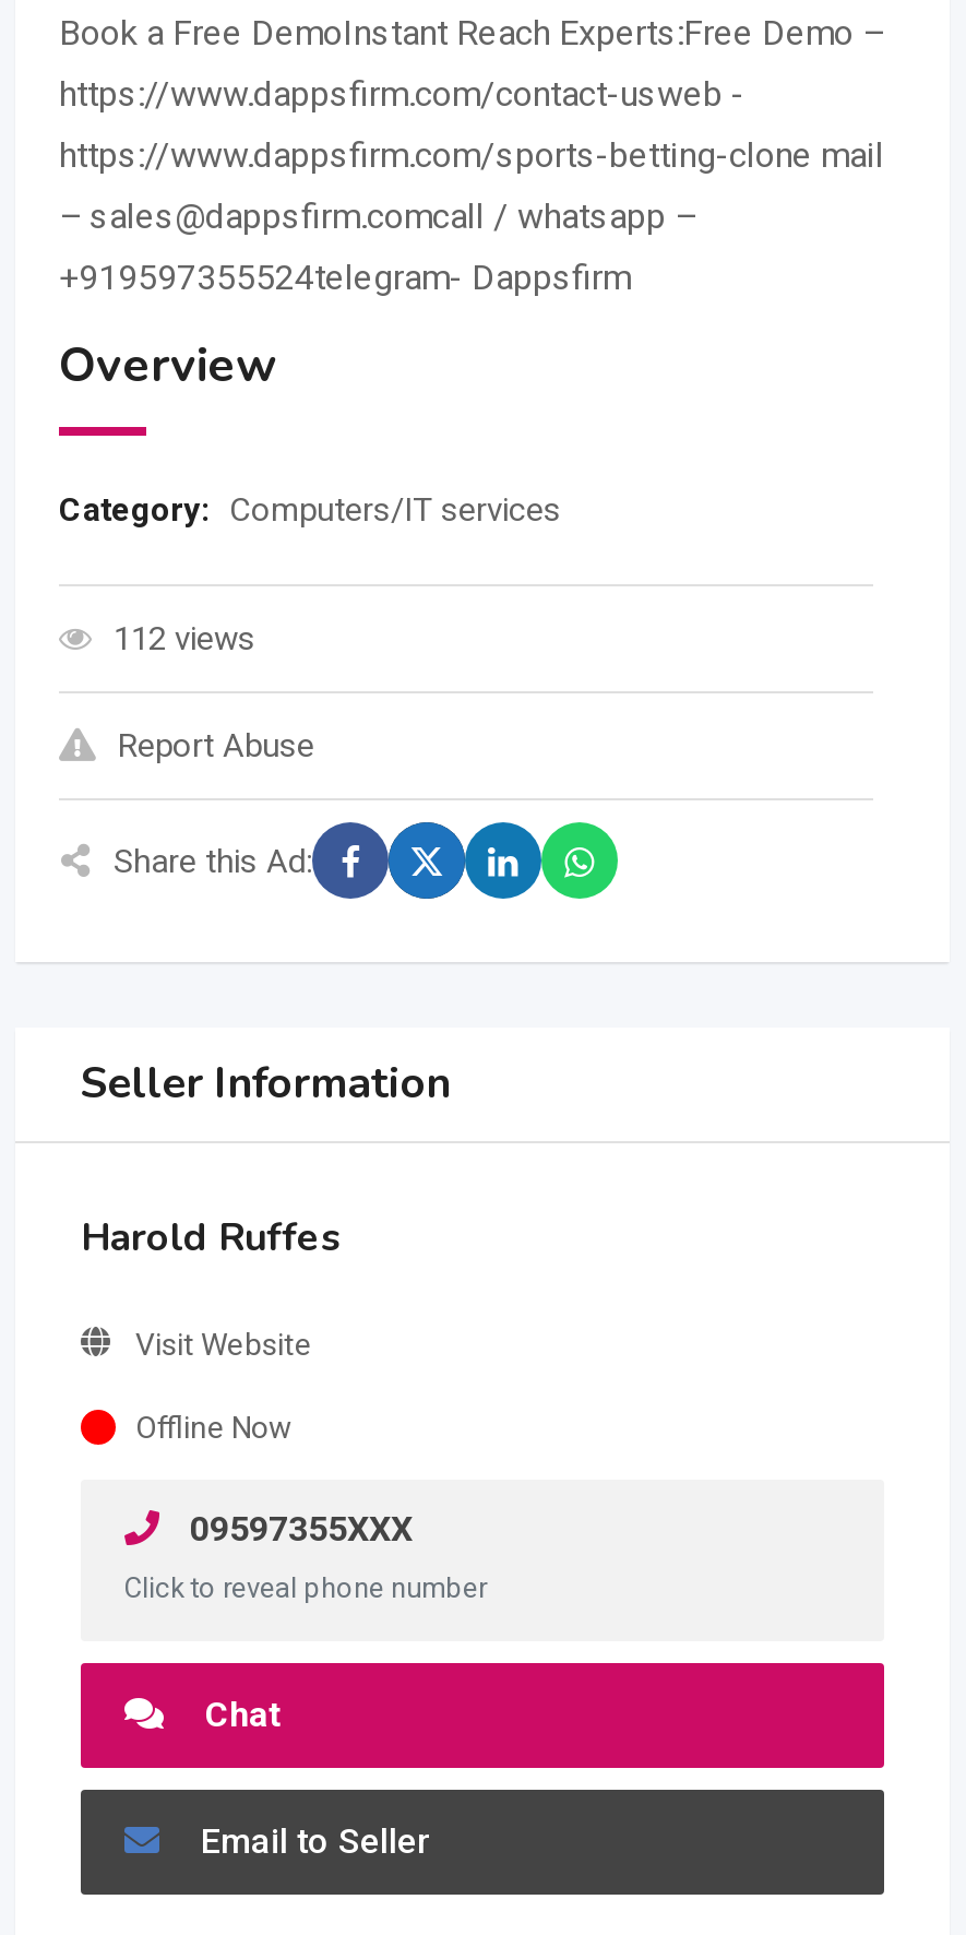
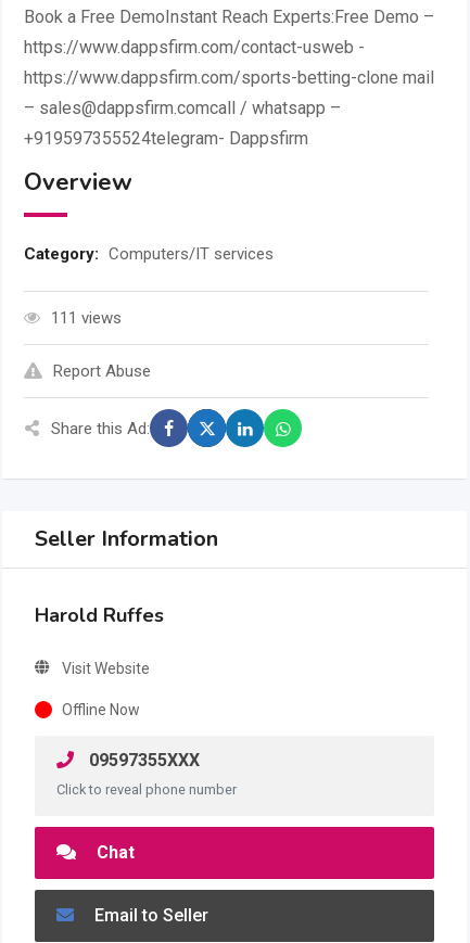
[114,619,255,658] 112 views -> [51,308,122,328] 111 views

